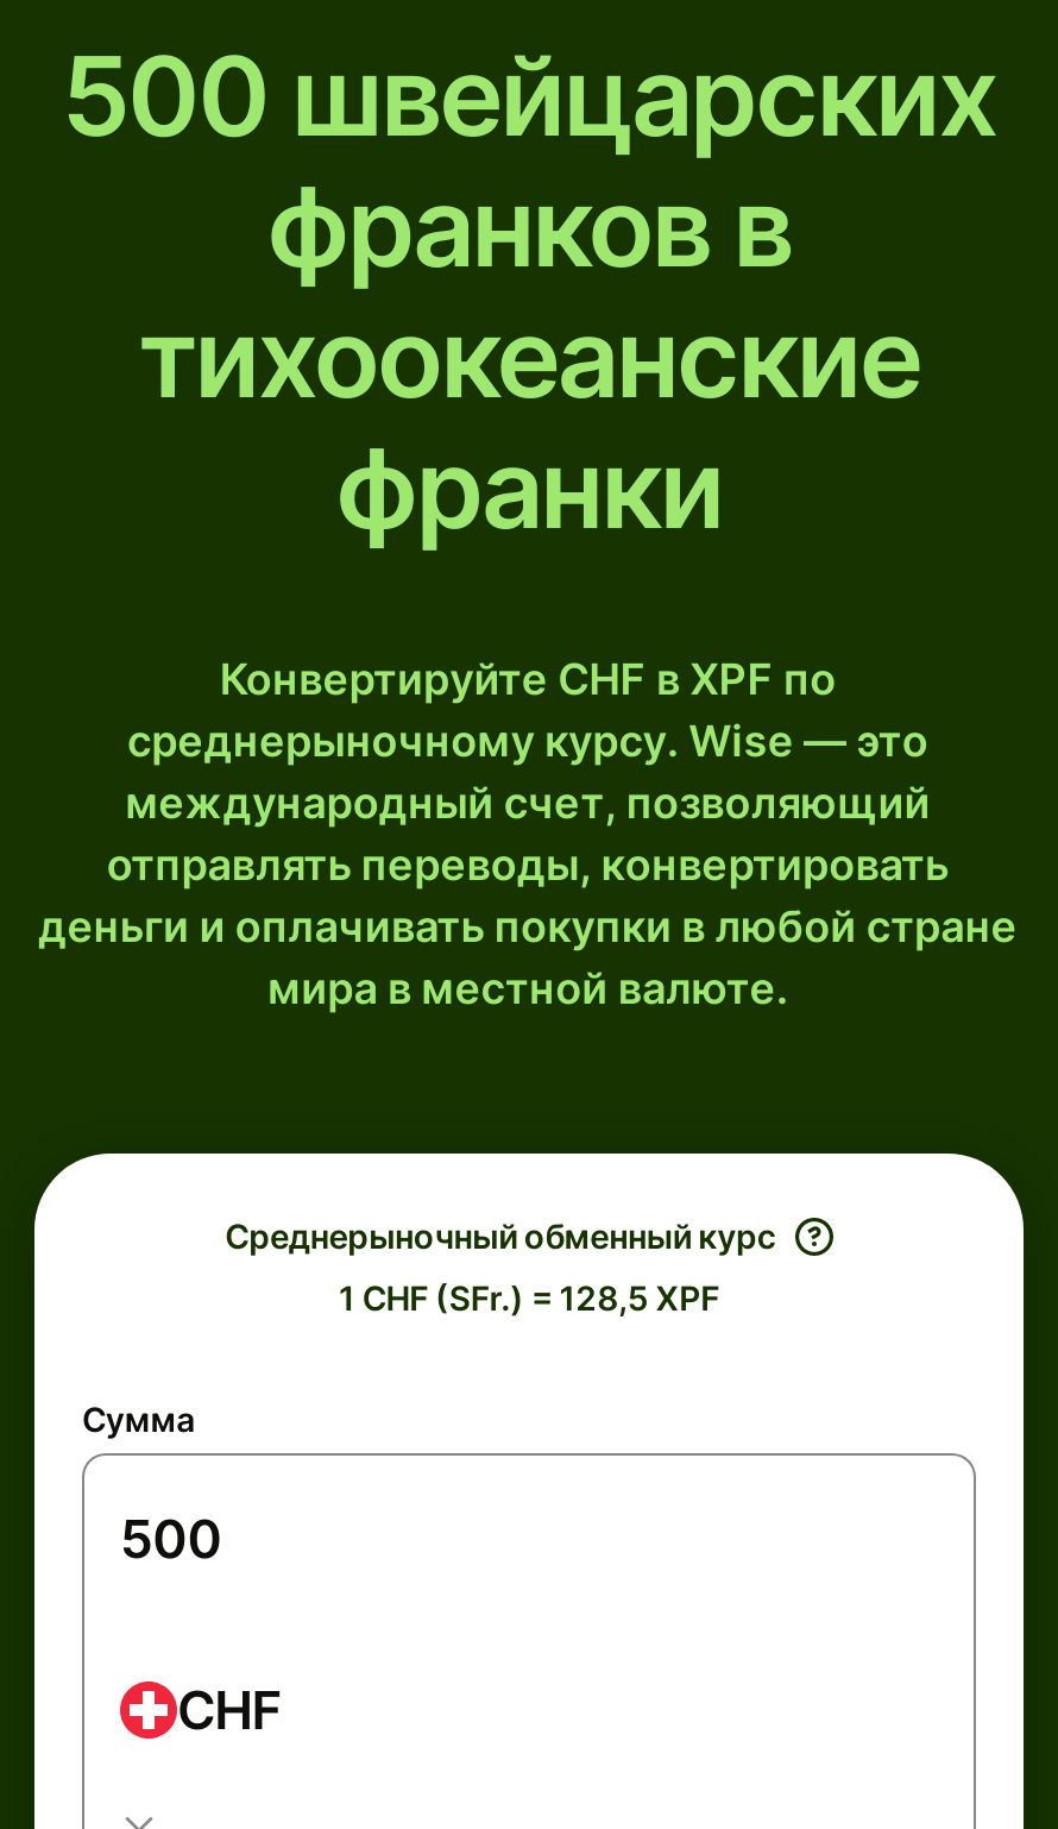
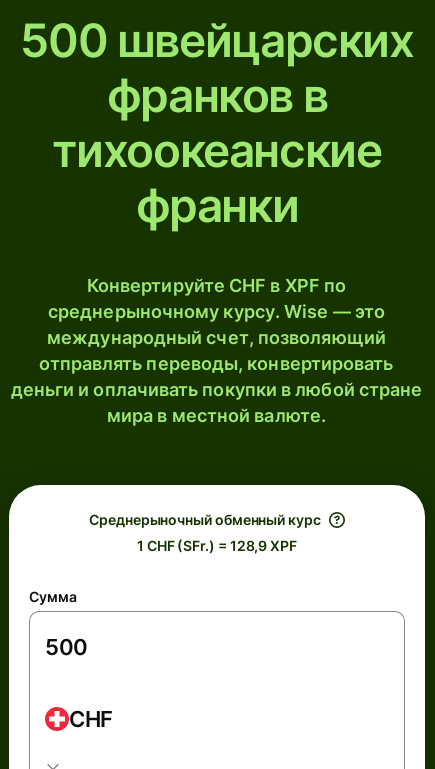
[339,1277,719,1318] 1 CHF (SFr.) = 128,5 XPF -> [137,537,297,554] 1 CHF (SFr.) = 128,9 XPF

